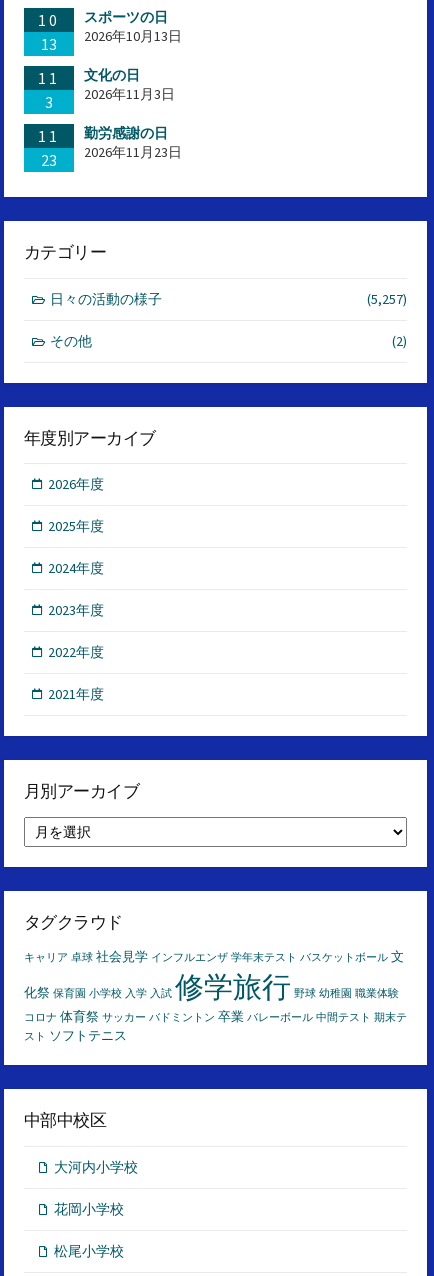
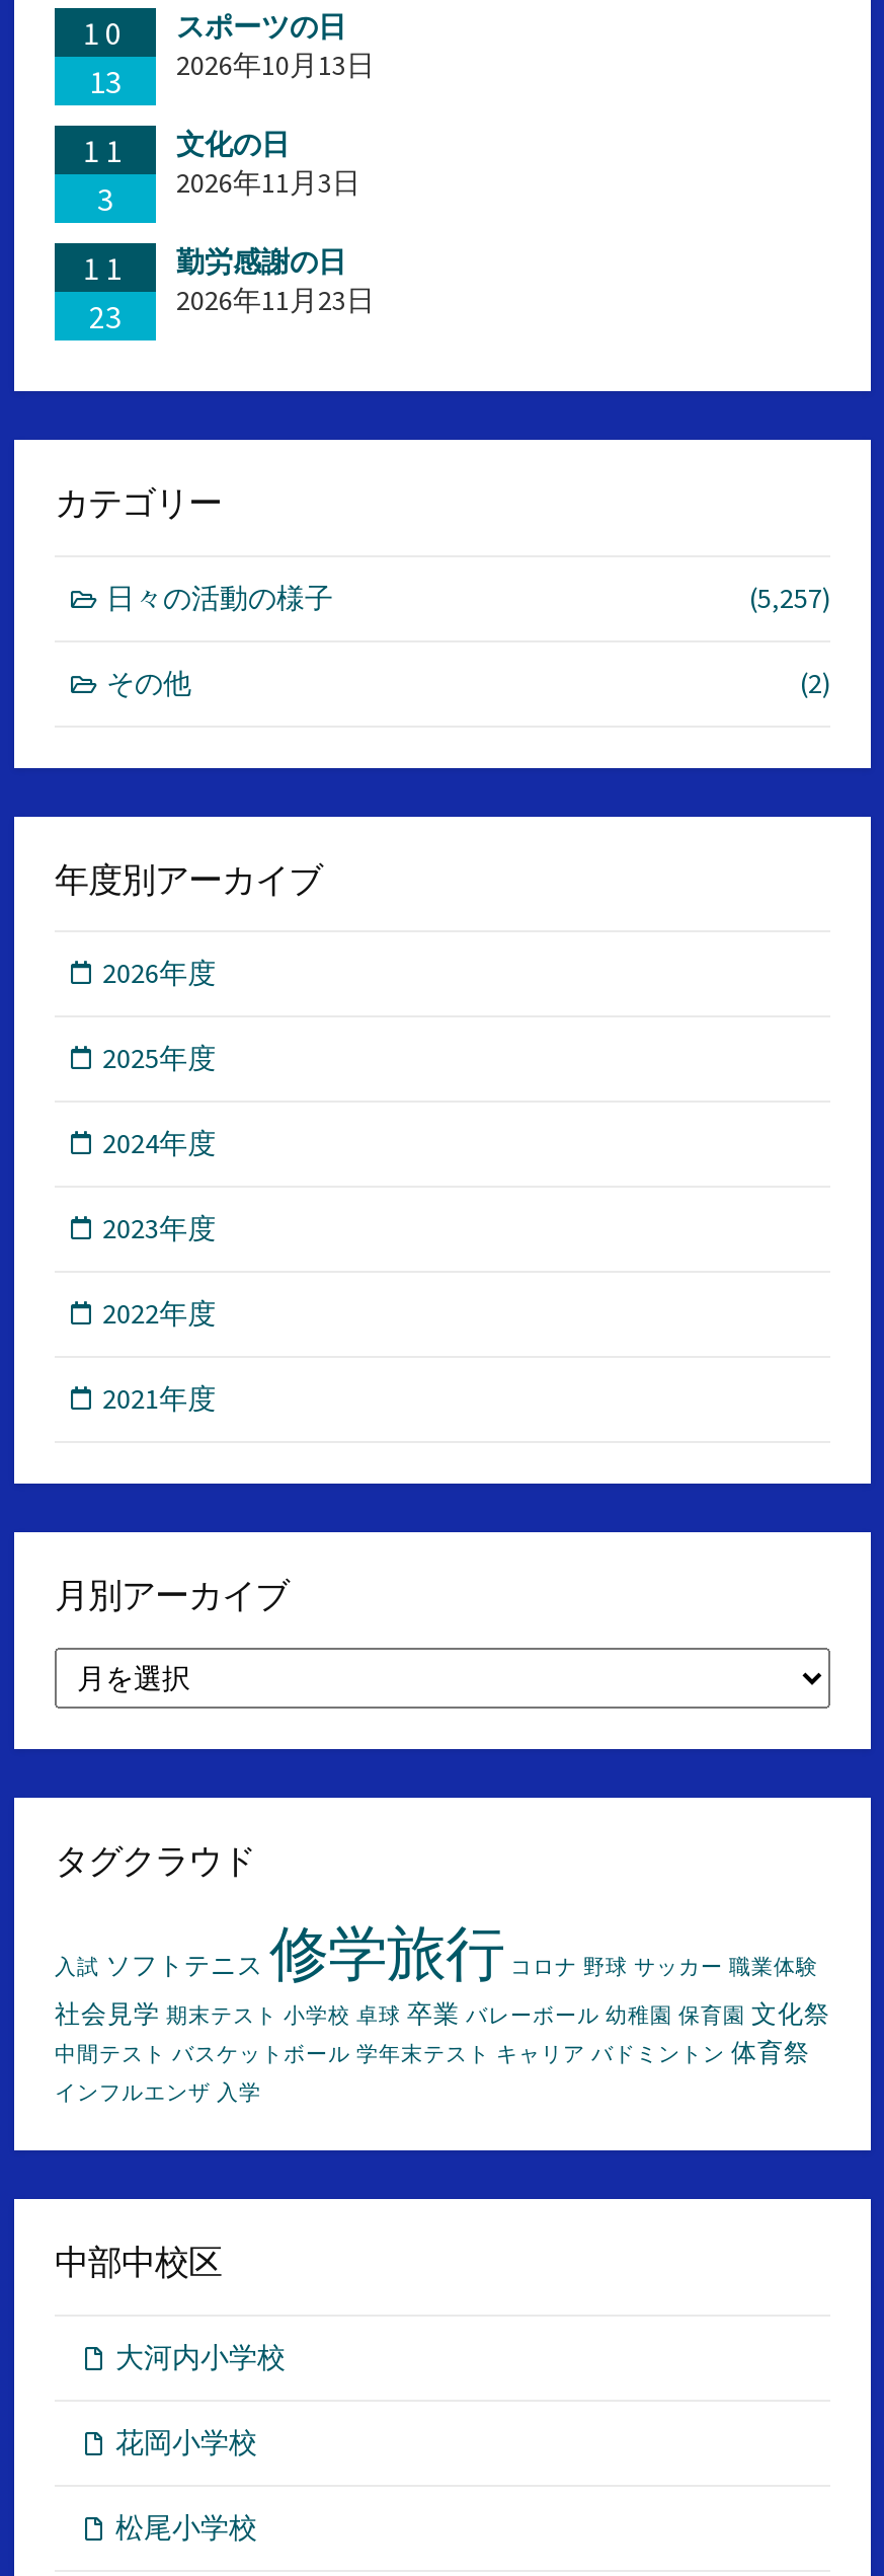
[24,949,407,1043] キャリア 卓球 社会見学 インフルエンザ 学年末テスト バスケットボール 文 | 化祭 保育園 小学校 入学 入試 修学旅行 野球 幼稚園 職業体験 | コロナ 体育祭 サッカー バドミントン 卒業 バレーボール 中間テスト 期末テ | スト ソフトテニス -> [55,1916,830,2106] 入試 ソフトテニス 修学旅行 コロナ 野球 サッカー 職業体験 | 社会見学 期末テスト 小学校 卓球 卒業 バレーボール 幼稚園 保育園 文化祭 | 中間テスト バスケットボール 学年末テスト キャリア バドミントン 体育祭 | インフルエンザ 入学

